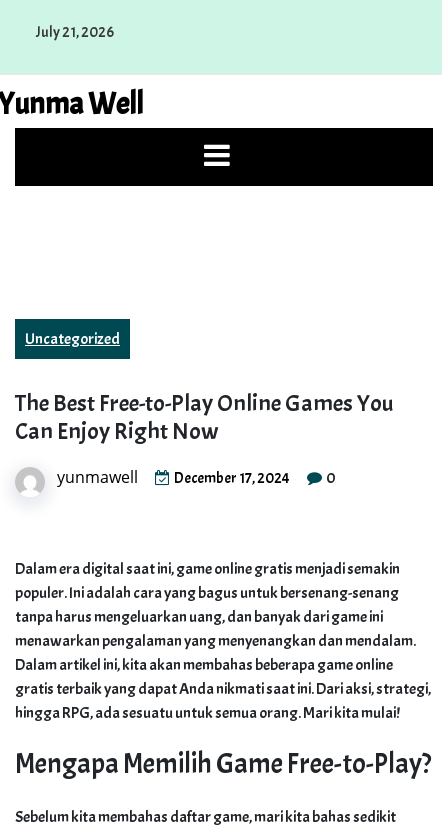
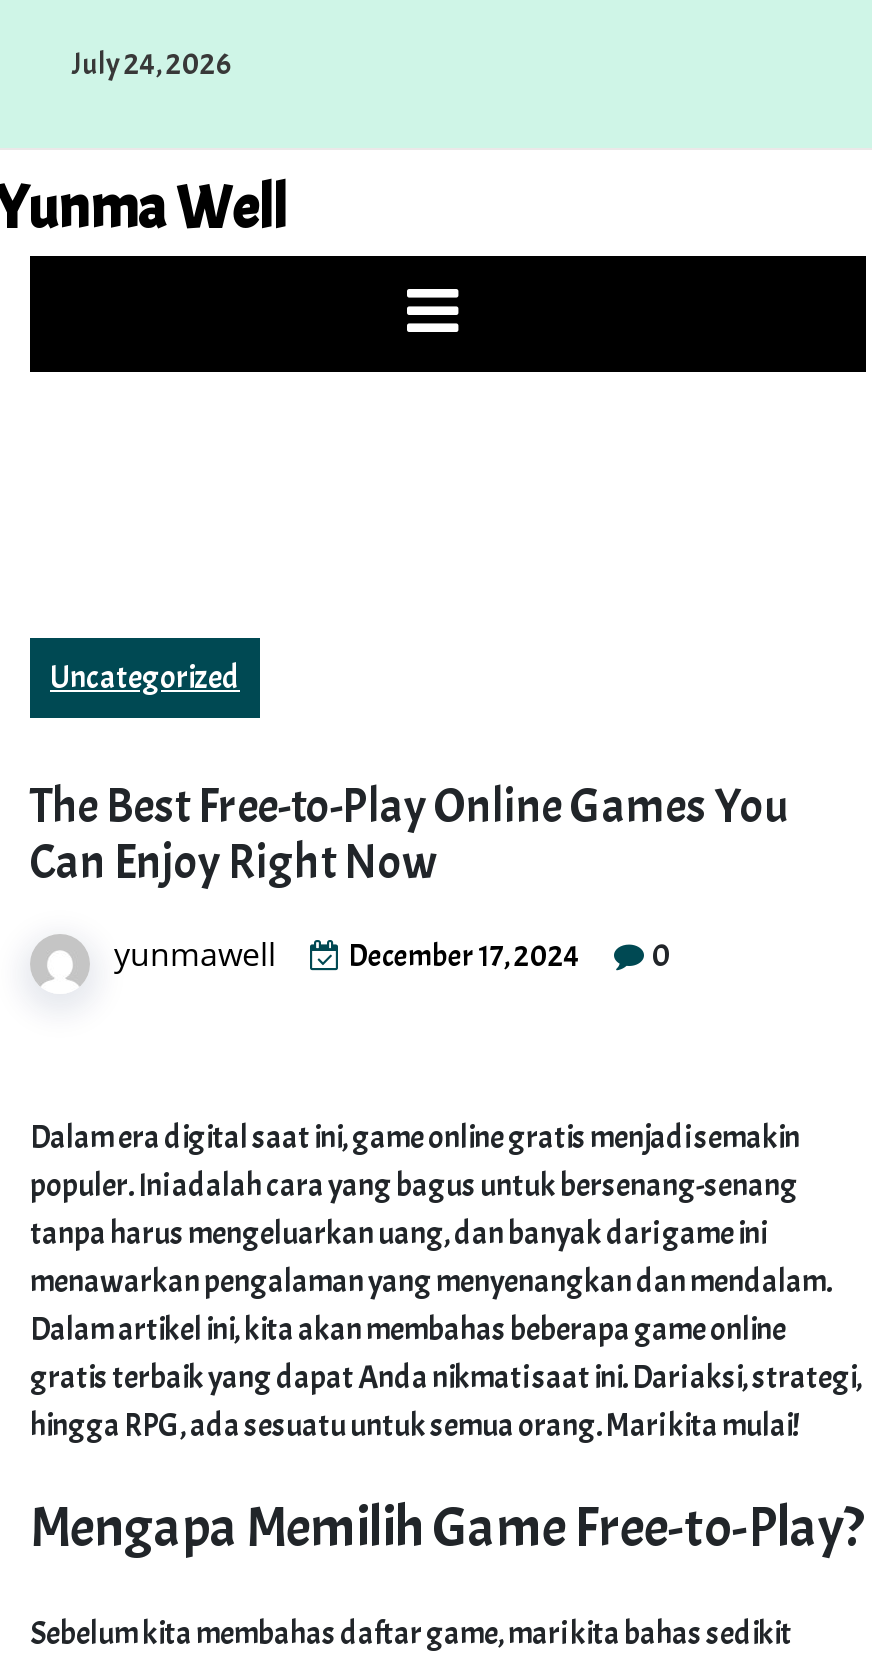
[36,23,114,42] July 21, 2026 -> [72,46,232,84] July 24, 2026

